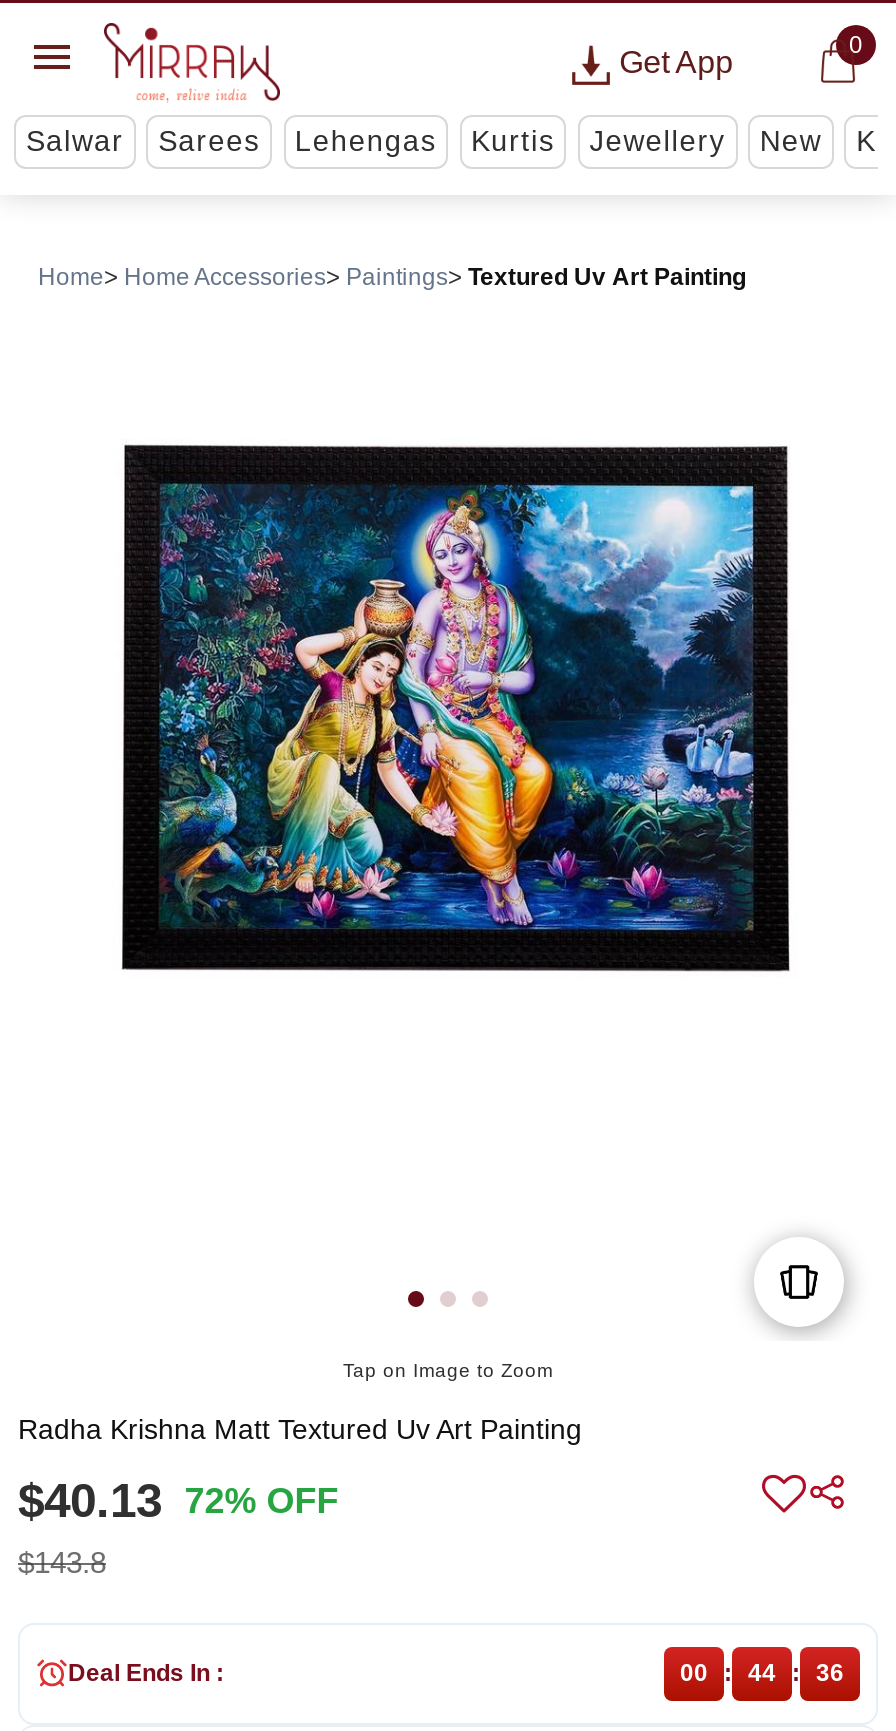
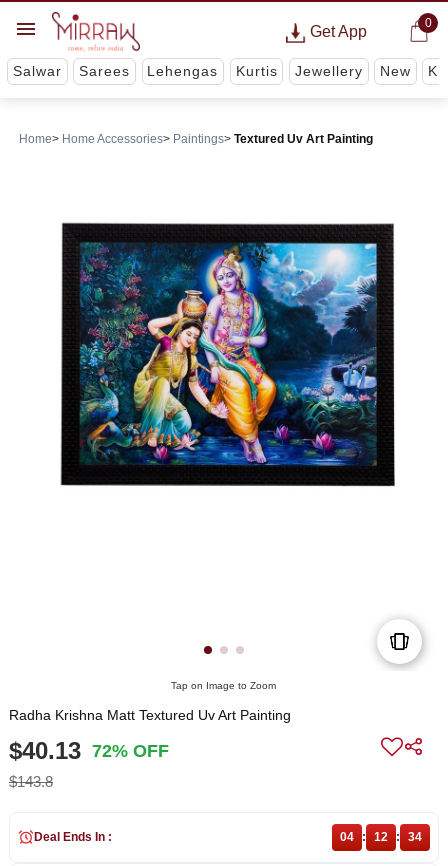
[680,1659,844,1687] 00 : 44 : 36 -> [340,830,422,844] 04 : 12 : 34

